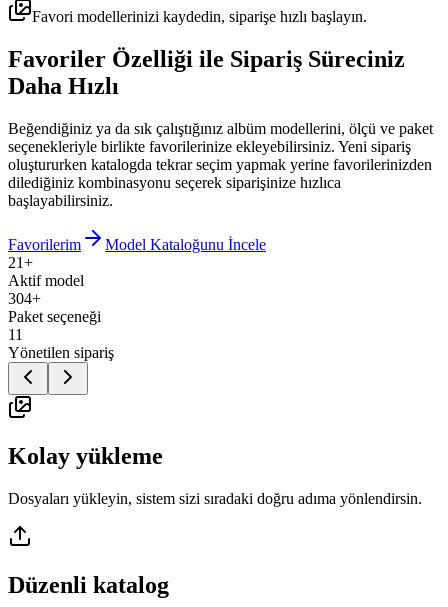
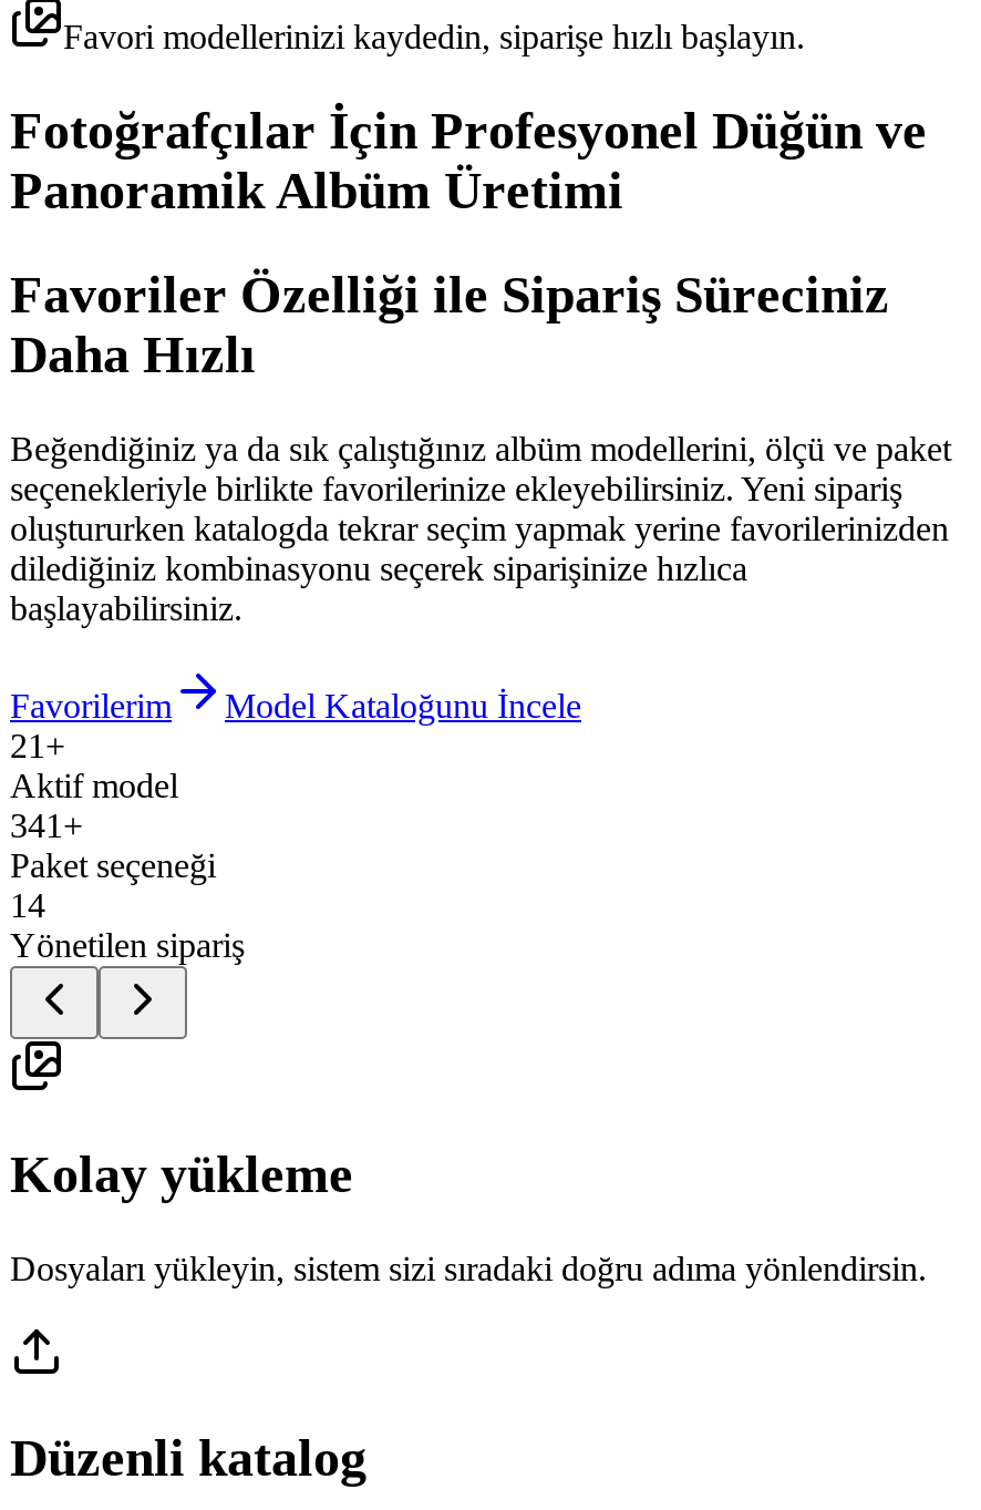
none -> [10,102,927,219] Fotoğrafçılar İçin Profesyonel Düğün ve | Panoramik Albüm Üretimi
[8,290,41,307] 304+ -> [10,806,83,844] 341+
[8,326,23,343] 11 -> [10,886,45,923] 14

